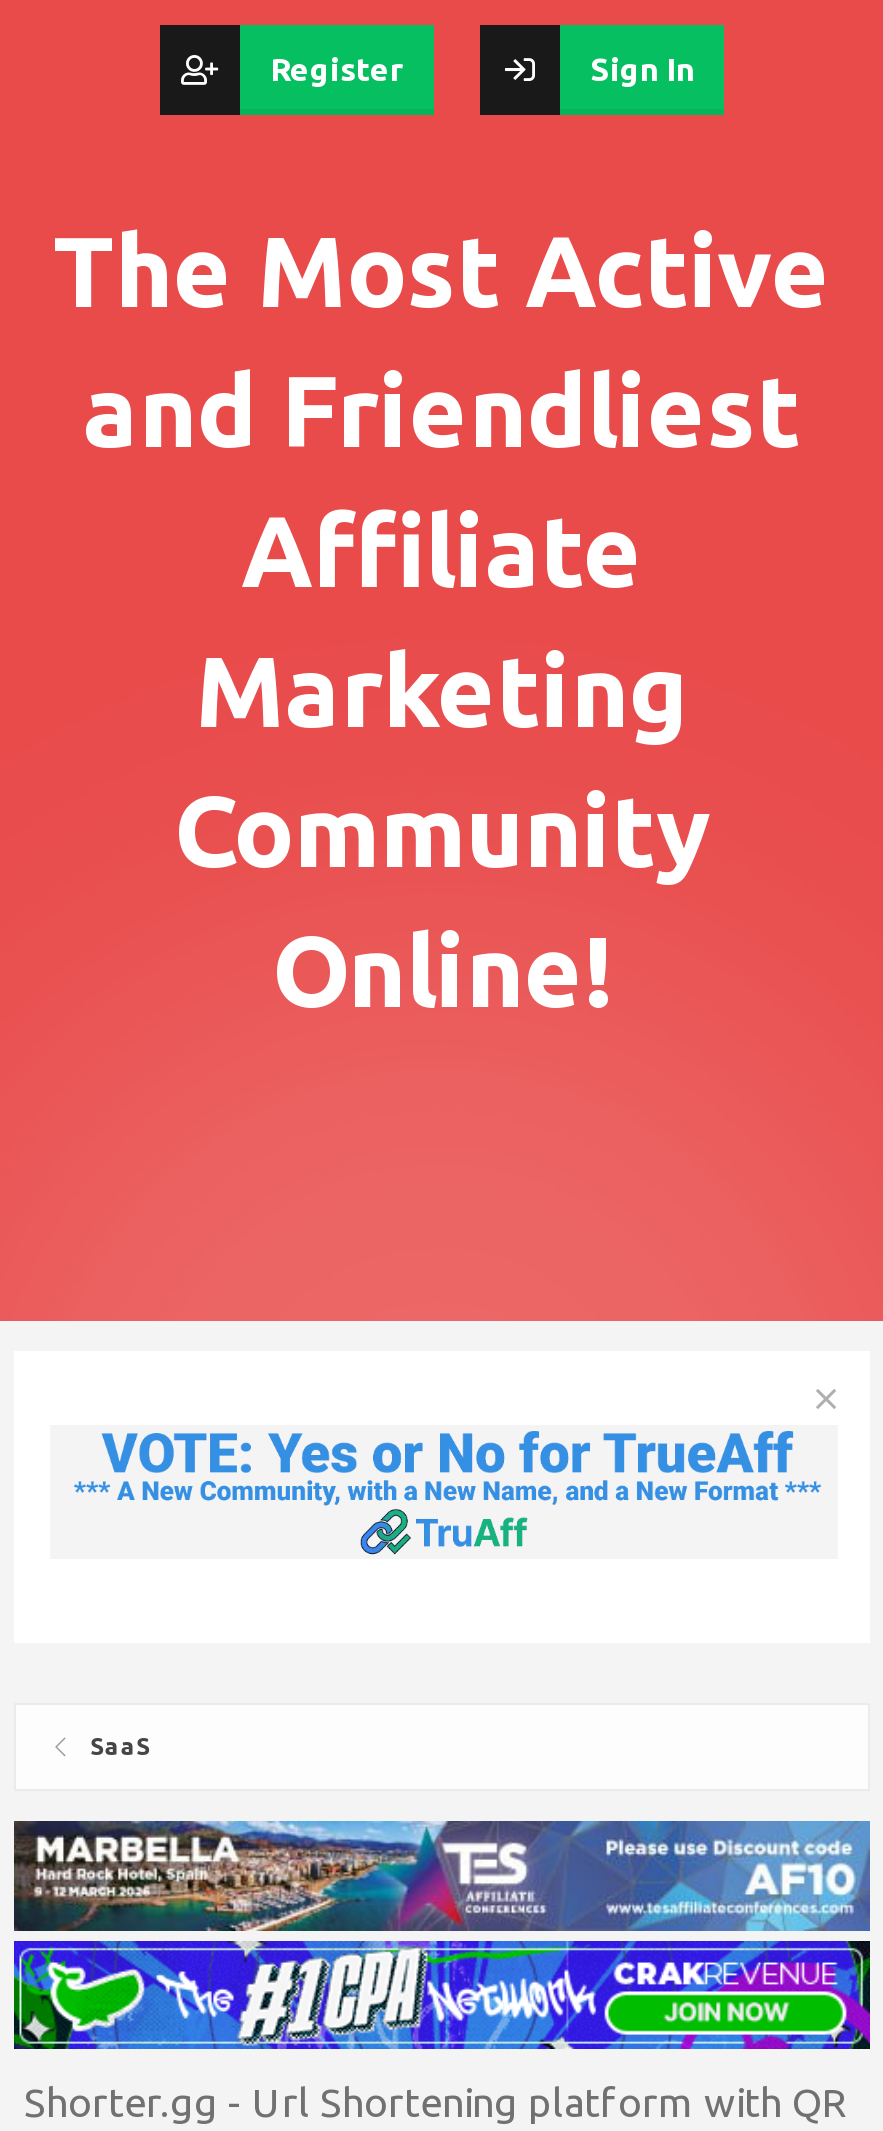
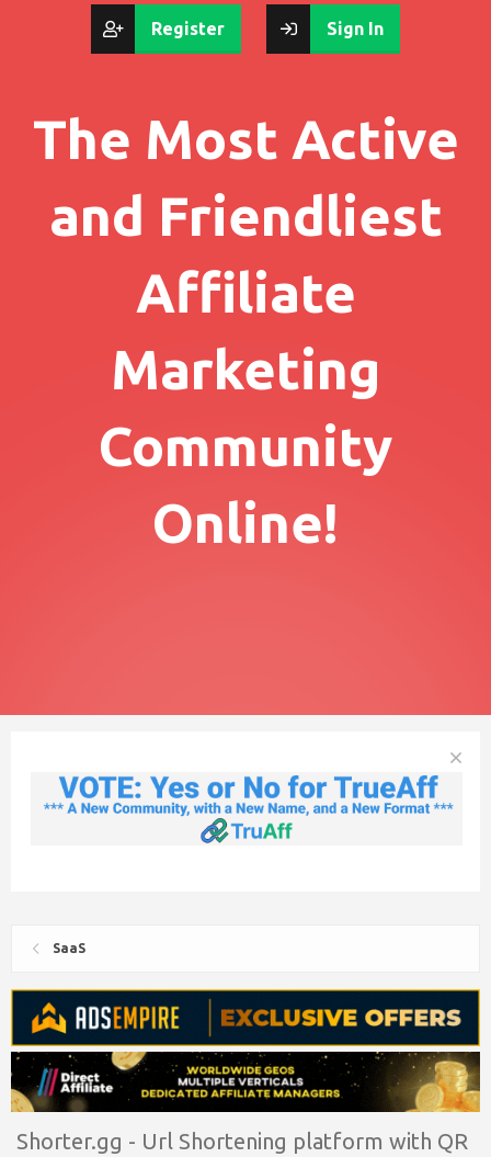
[12,1819,872,2051] [image] -> [10,988,481,1113] [image]

